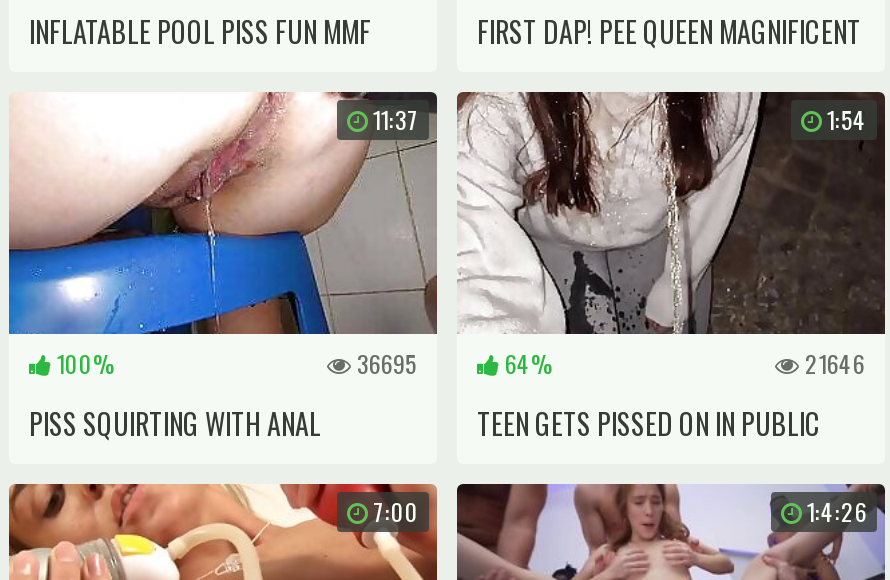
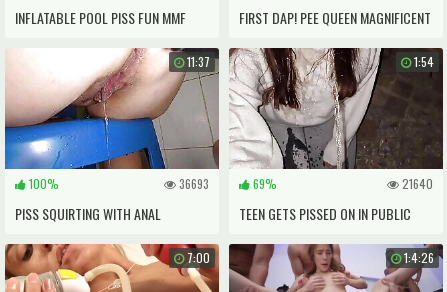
[351,345,417,379] 36695 -> [176,175,209,192] 36693
[499,345,555,379] 64% -> [250,175,277,192] 69%
[799,345,865,379] 21646 -> [399,175,433,192] 21640

